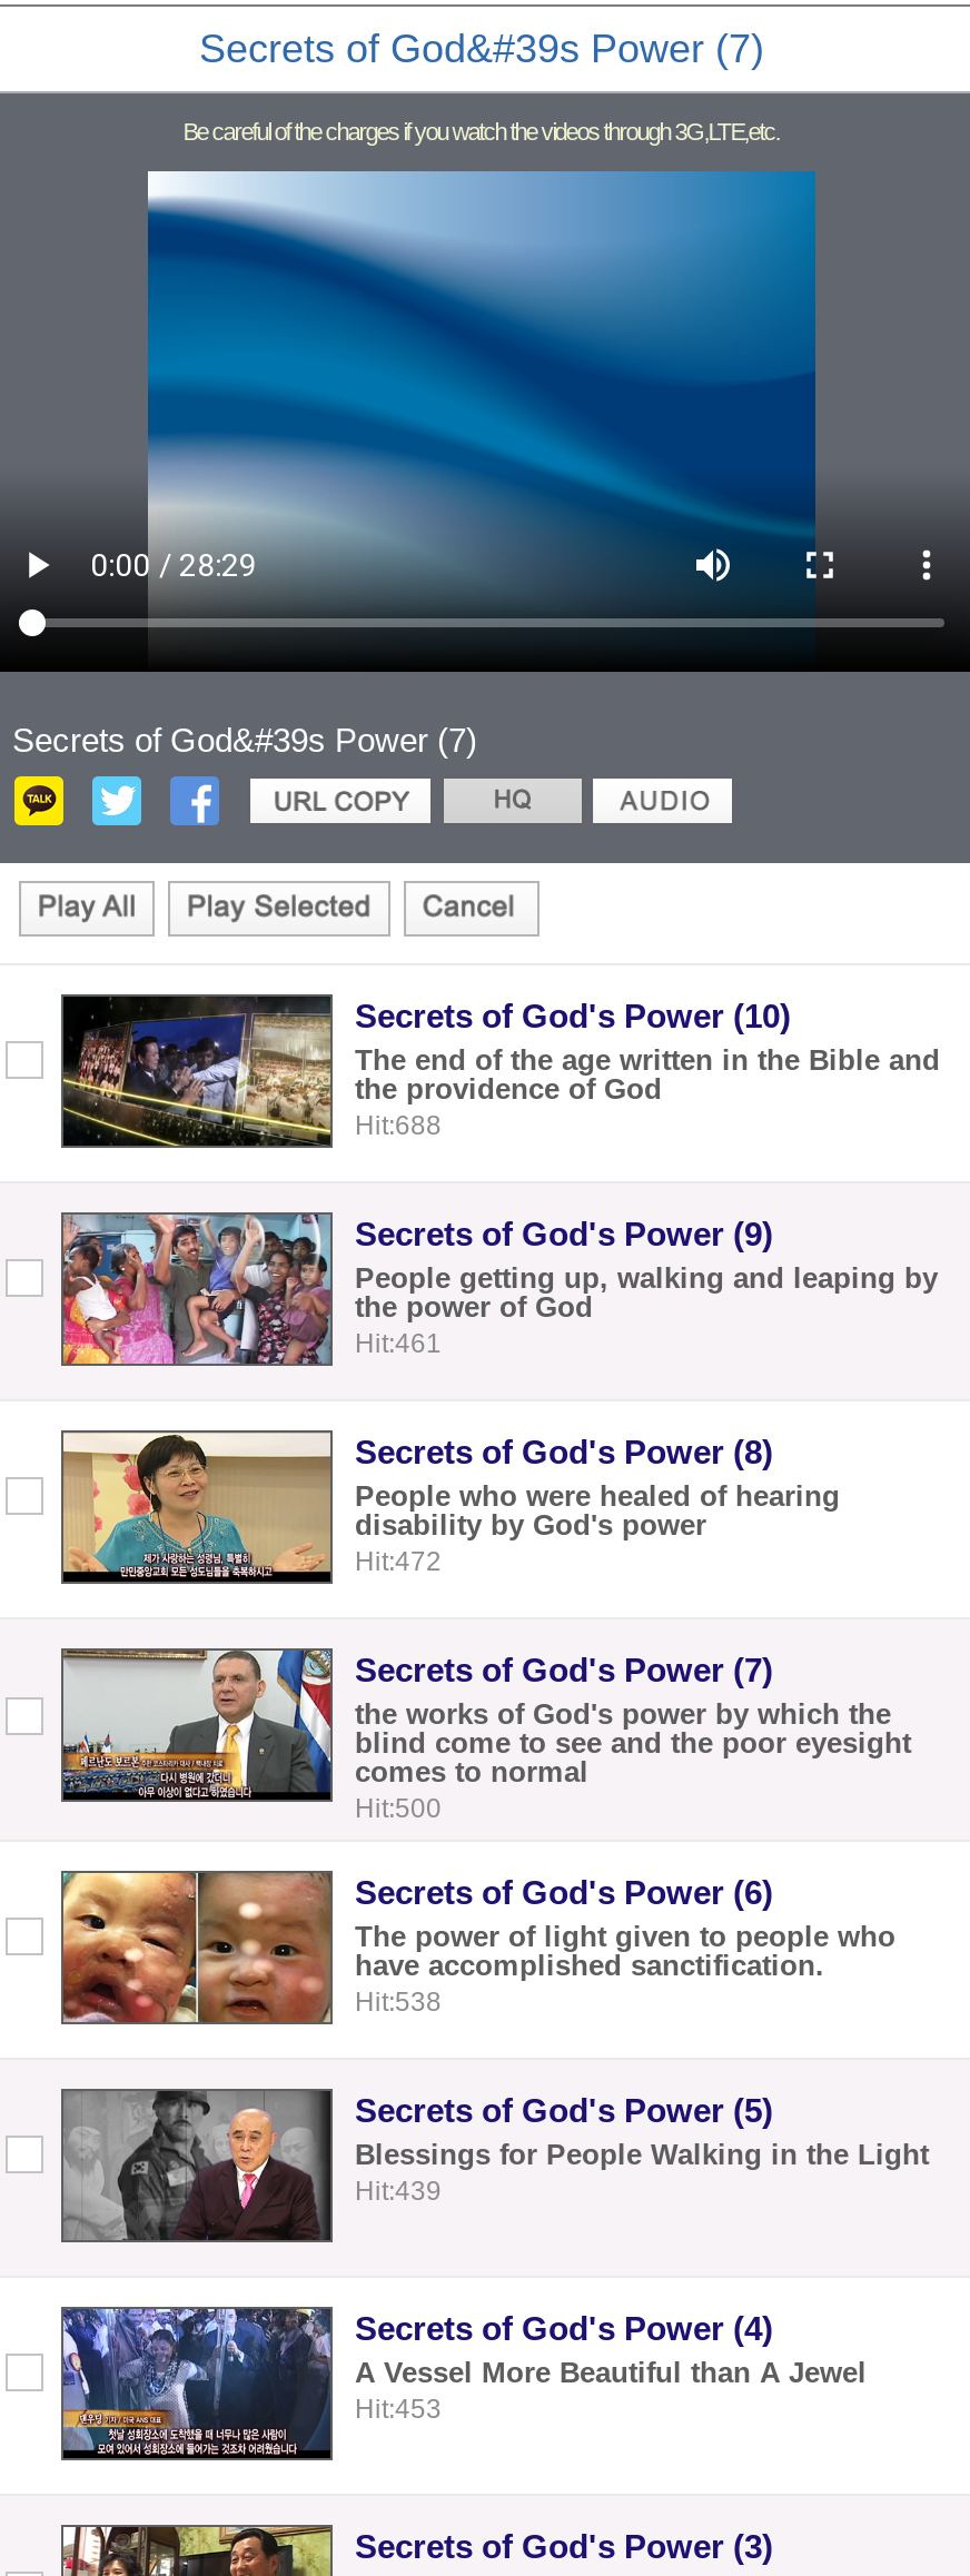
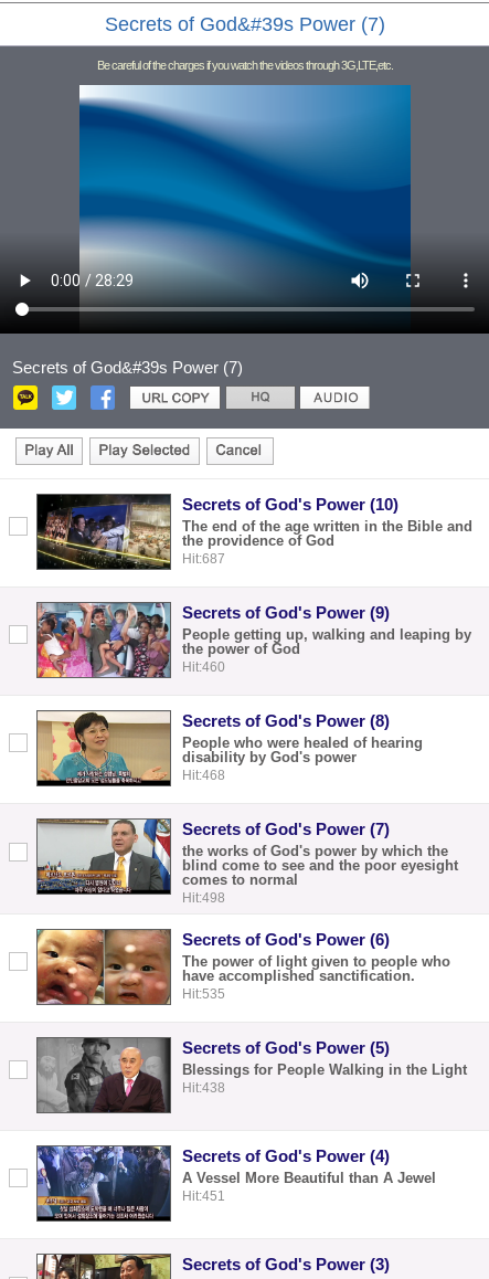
[355,1110,442,1141] Hit:688 -> [182,551,225,567] Hit:687
[355,1328,442,1359] Hit:461 -> [182,659,225,675] Hit:460
[355,1546,442,1577] Hit:472 -> [182,768,225,783] Hit:468
[355,1793,442,1824] Hit:500 -> [182,890,225,906] Hit:498
[355,1987,442,2018] Hit:538 -> [182,986,225,1002] Hit:535
[355,2176,442,2207] Hit:439 -> [182,1080,225,1096] Hit:438
[355,2394,442,2425] Hit:453 -> [182,1188,225,1204] Hit:451

